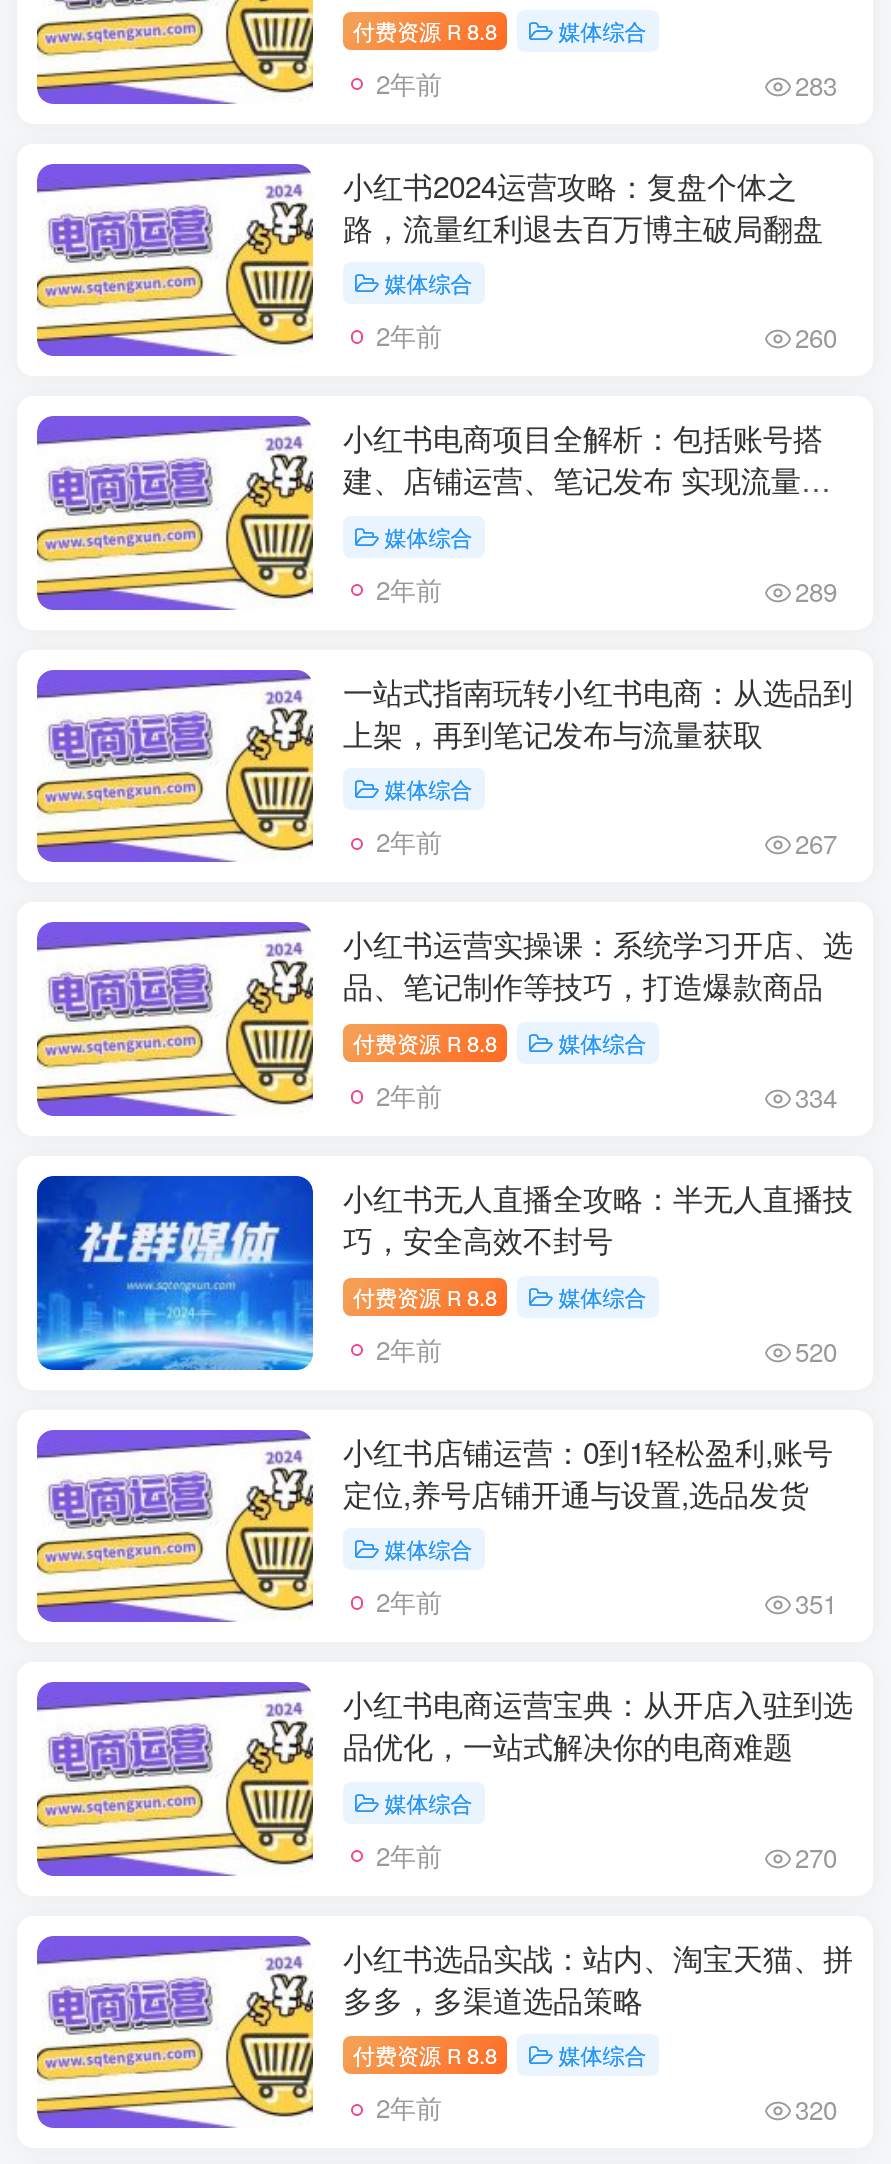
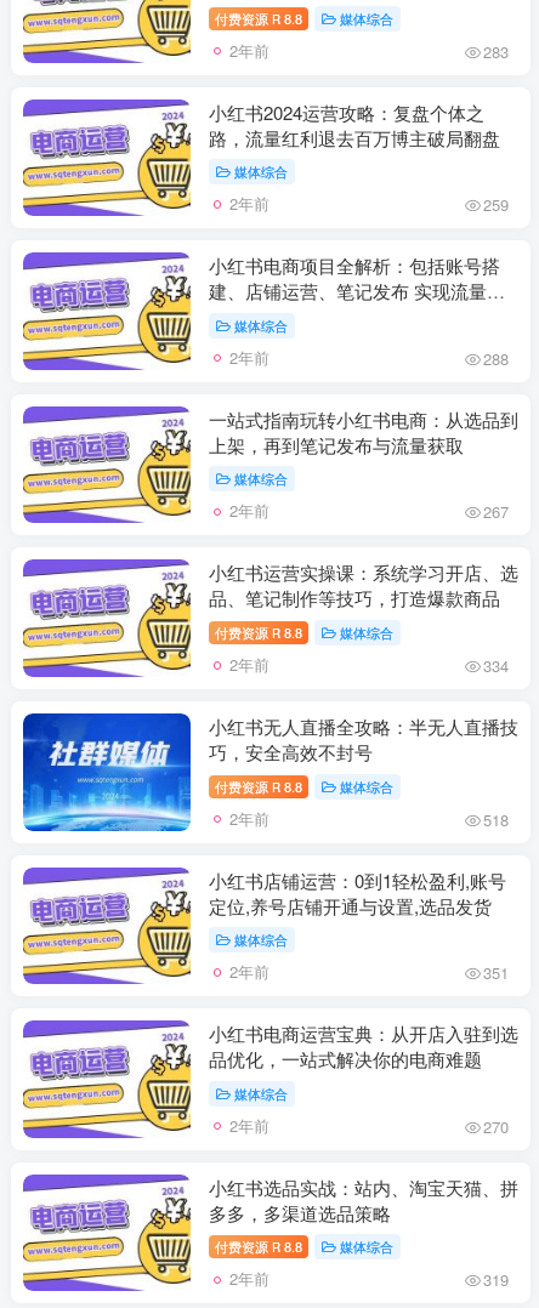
[795,318,837,356] 260 -> [483,193,509,216] 259
[795,572,837,610] 289 -> [483,347,509,370] 288
[795,1331,837,1369] 520 -> [483,808,509,831] 518
[795,2091,837,2129] 320 -> [483,1268,509,1291] 319

